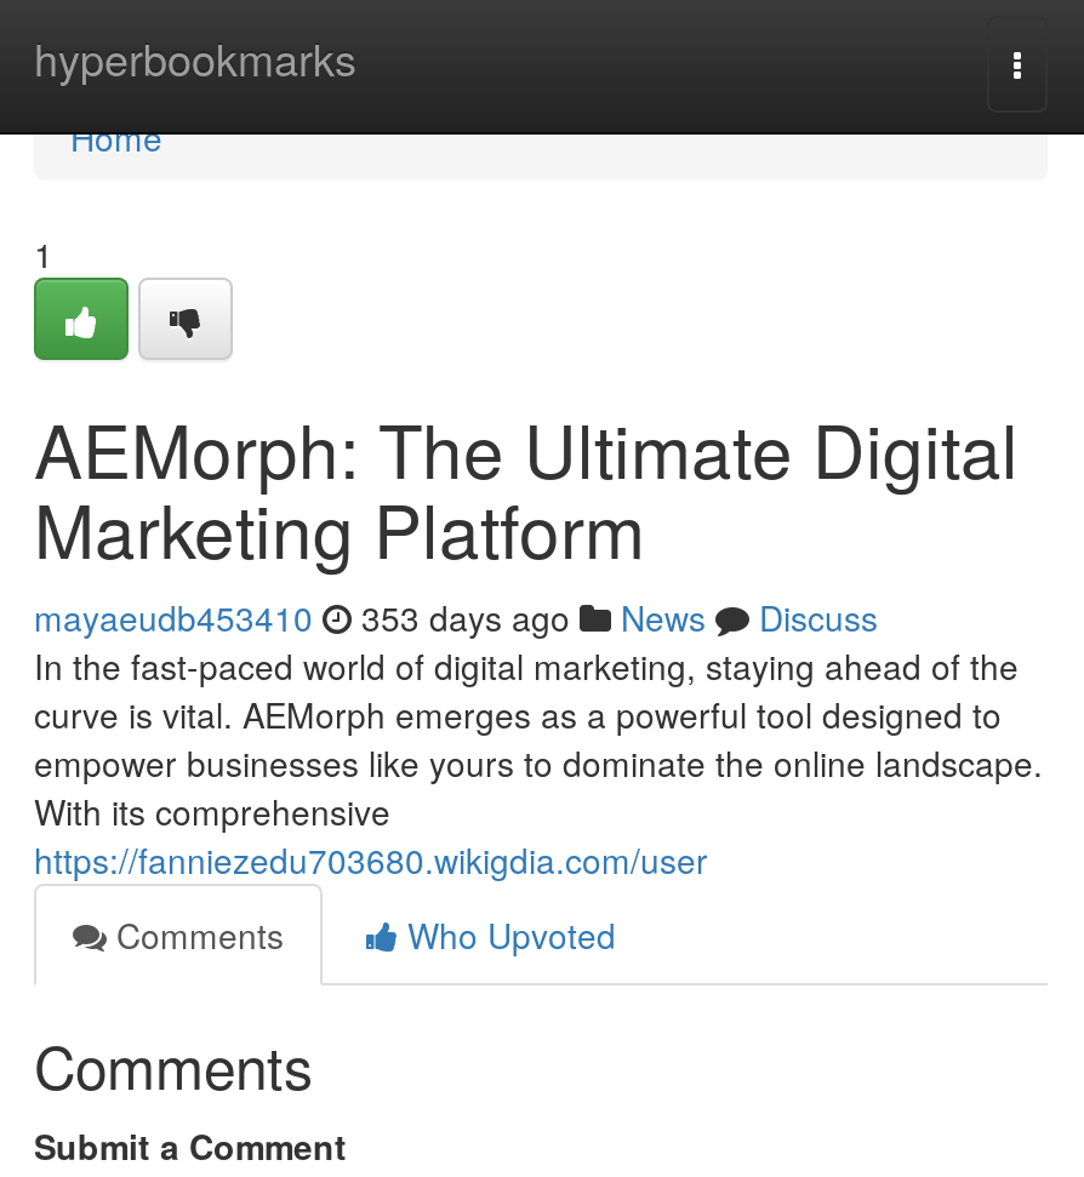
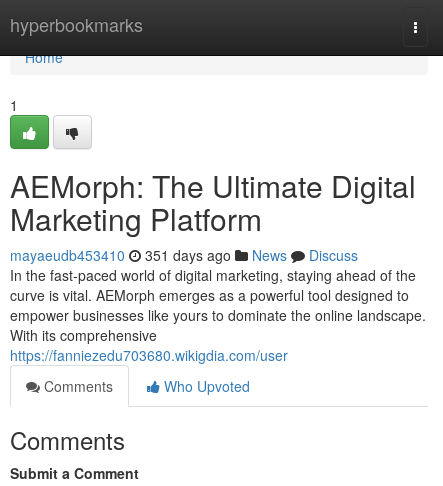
[34,593,878,641] mayaeudb453410 353 days ago News Discuss -> [10,245,358,265] mayaeudb453410 351 days ago News Discuss

